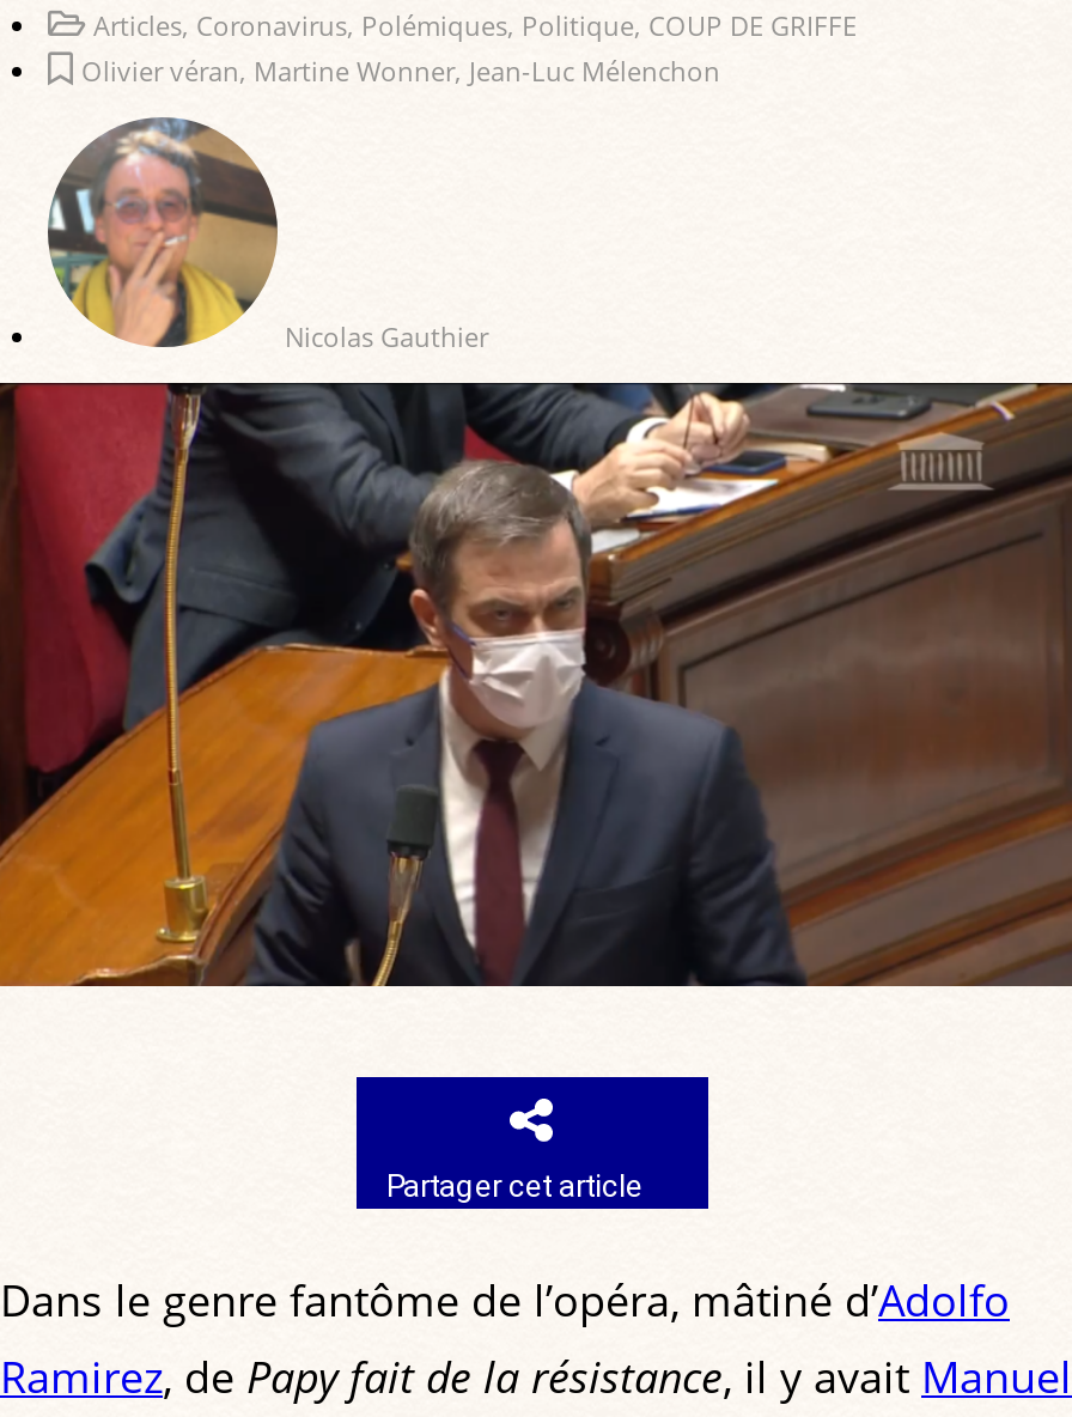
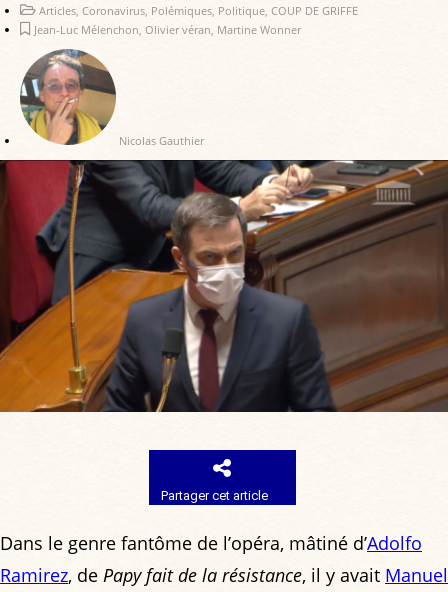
[81,52,720,88] Olivier véran, Martine Wonner, Jean-Luc Mélenchon -> [34,22,301,37] Jean-Luc Mélenchon, Olivier véran, Martine Wonner

